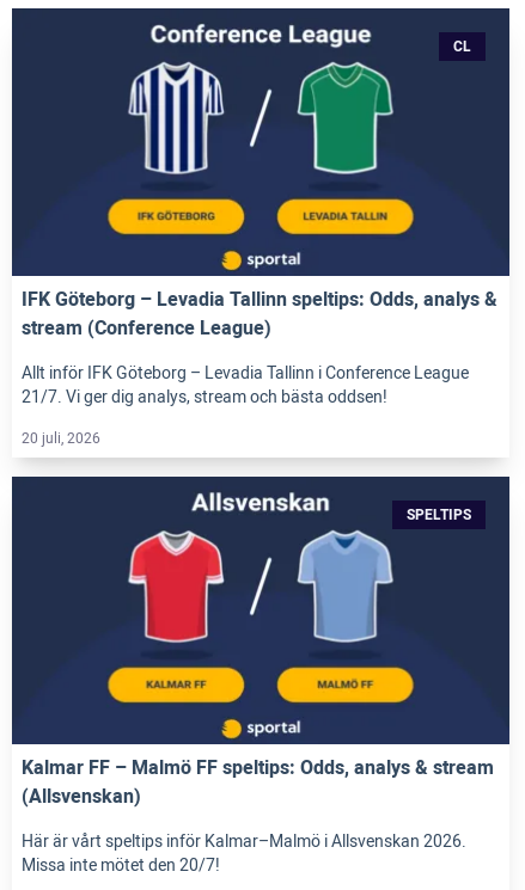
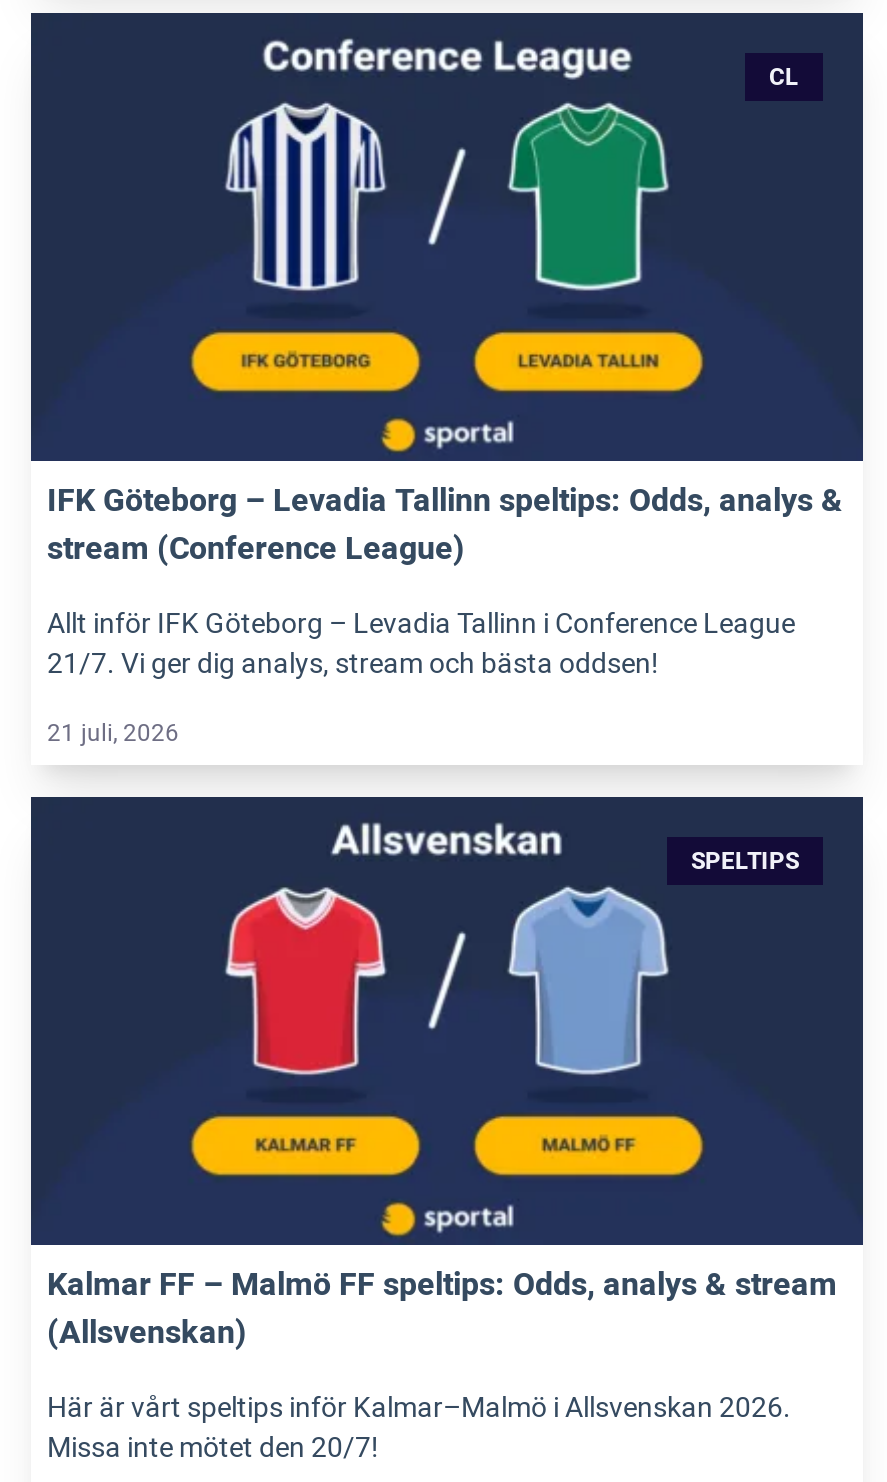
[22,428,100,449] 20 juli, 2026 -> [47,715,179,751] 21 juli, 2026

